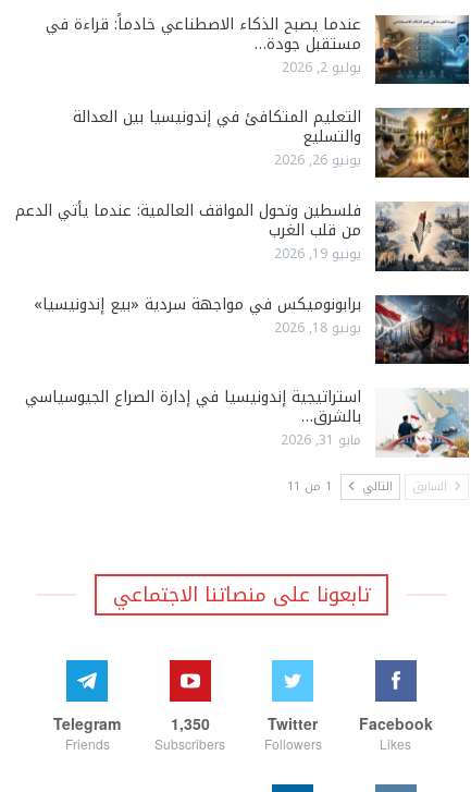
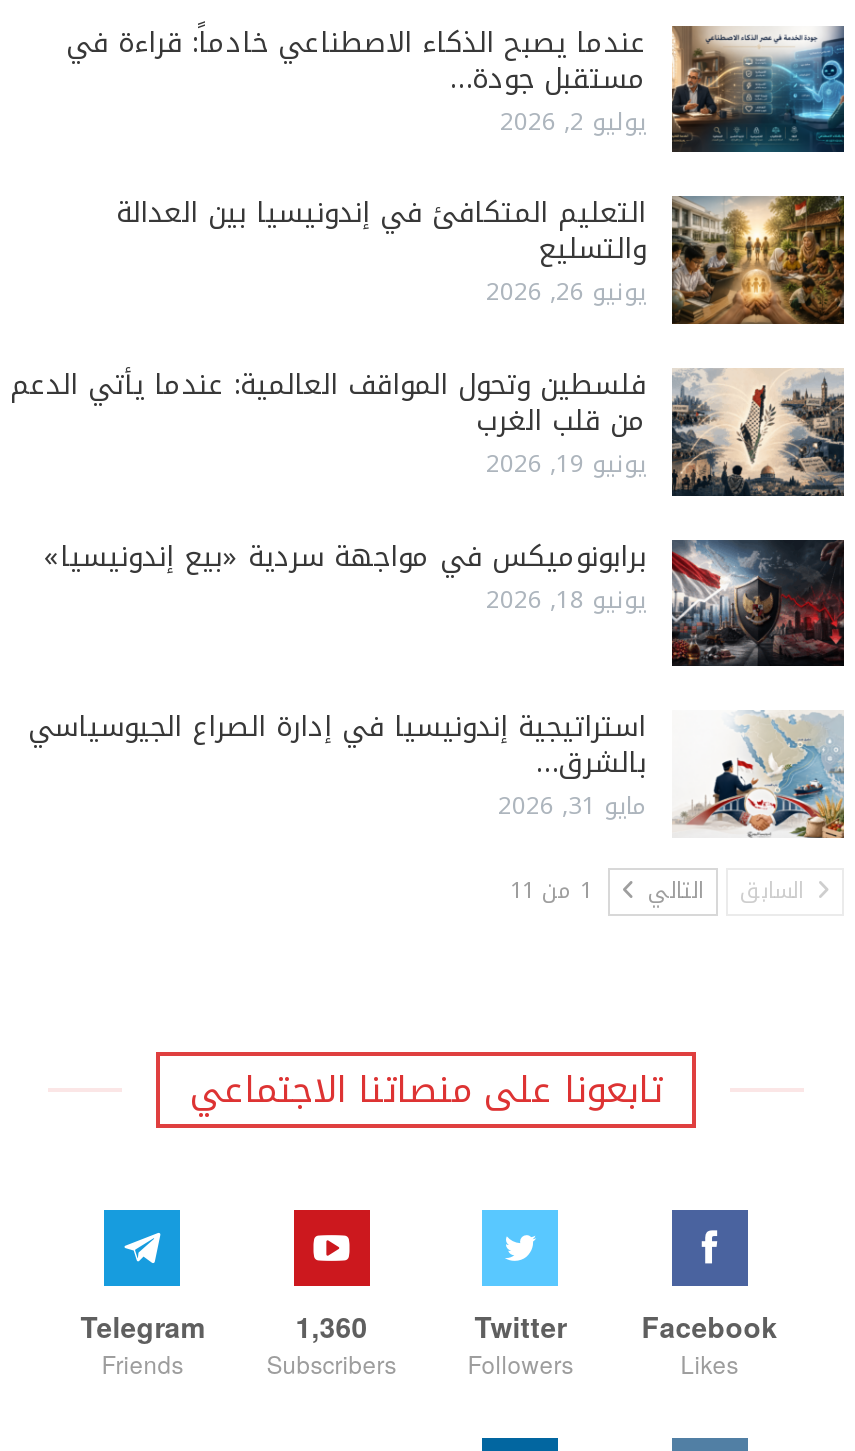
[171,713,210,735] 1,350 -> [296,1307,368,1347] 1,360

